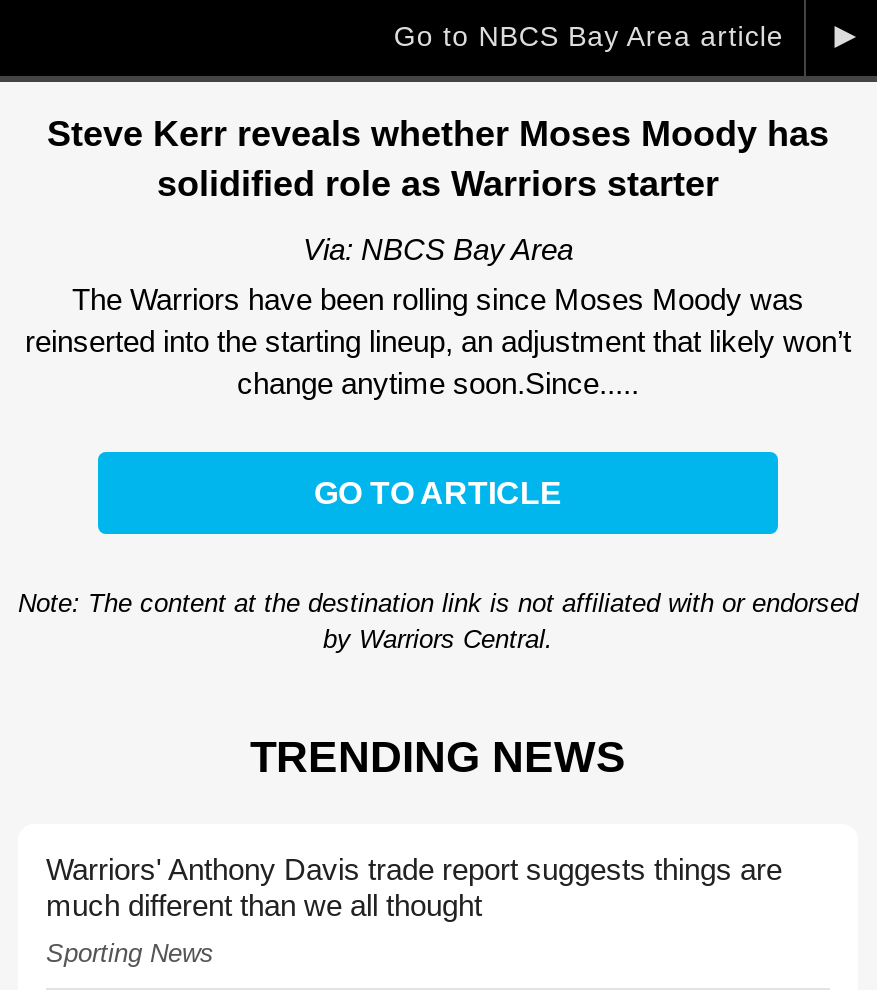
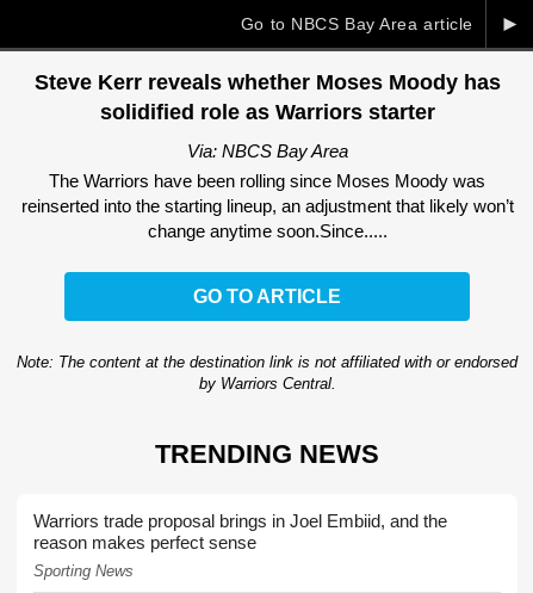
[46,852,782,922] Warriors' Anthony Davis trade report suggests things are | much different than we all thought -> [33,510,447,552] Warriors trade proposal brings in Joel Embiid, and the | reason makes perfect sense

